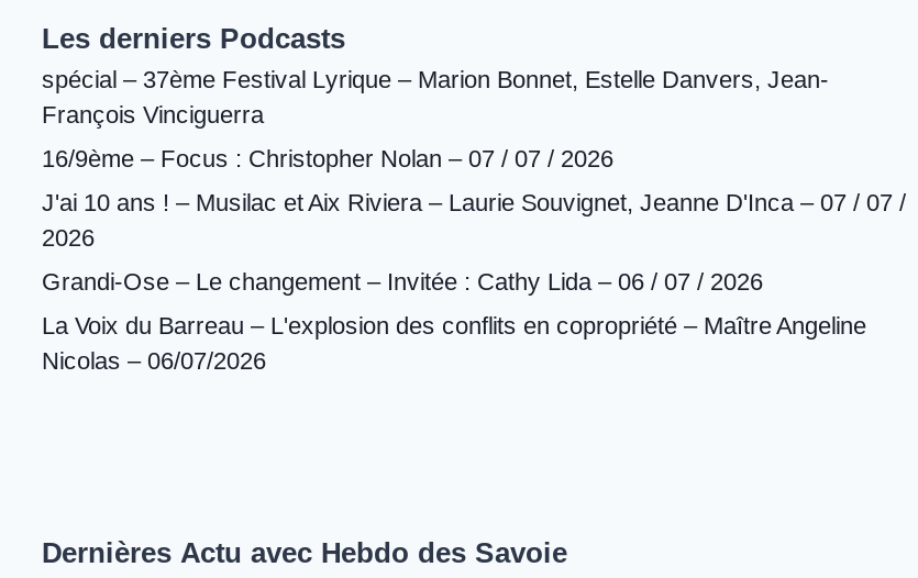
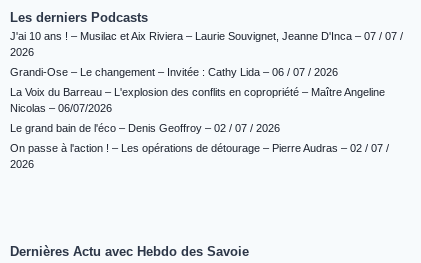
[42,66,829,172] spécial – 37ème Festival Lyrique – Marion Bonnet, Estelle Danvers, Jean- | François Vinciguerra | 16/9ème – Focus : Christopher Nolan – 07 / 07 / 2026 -> none
moved [42,189,906,374] -> [10,30,403,114]: J'ai 10 ans ! – Musilac et Aix Riviera – Laurie Souvignet, Jeanne D'Inca – 07 / 07 / | 2026 | Grandi-Ose – Le changement – Invitée : Cathy Lida – 06 / 07 / 2026 | La Voix du Barreau – L'explosion des conflits en copropriété – Maître Angeline | Nicolas – 06/07/2026
none -> [10,122,389,170] Le grand bain de l'éco – Denis Geoffroy – 02 / 07 / 2026 | On passe à l'action ! – Les opérations de détourage – Pierre Audras – 02 / 07 / | 2026

